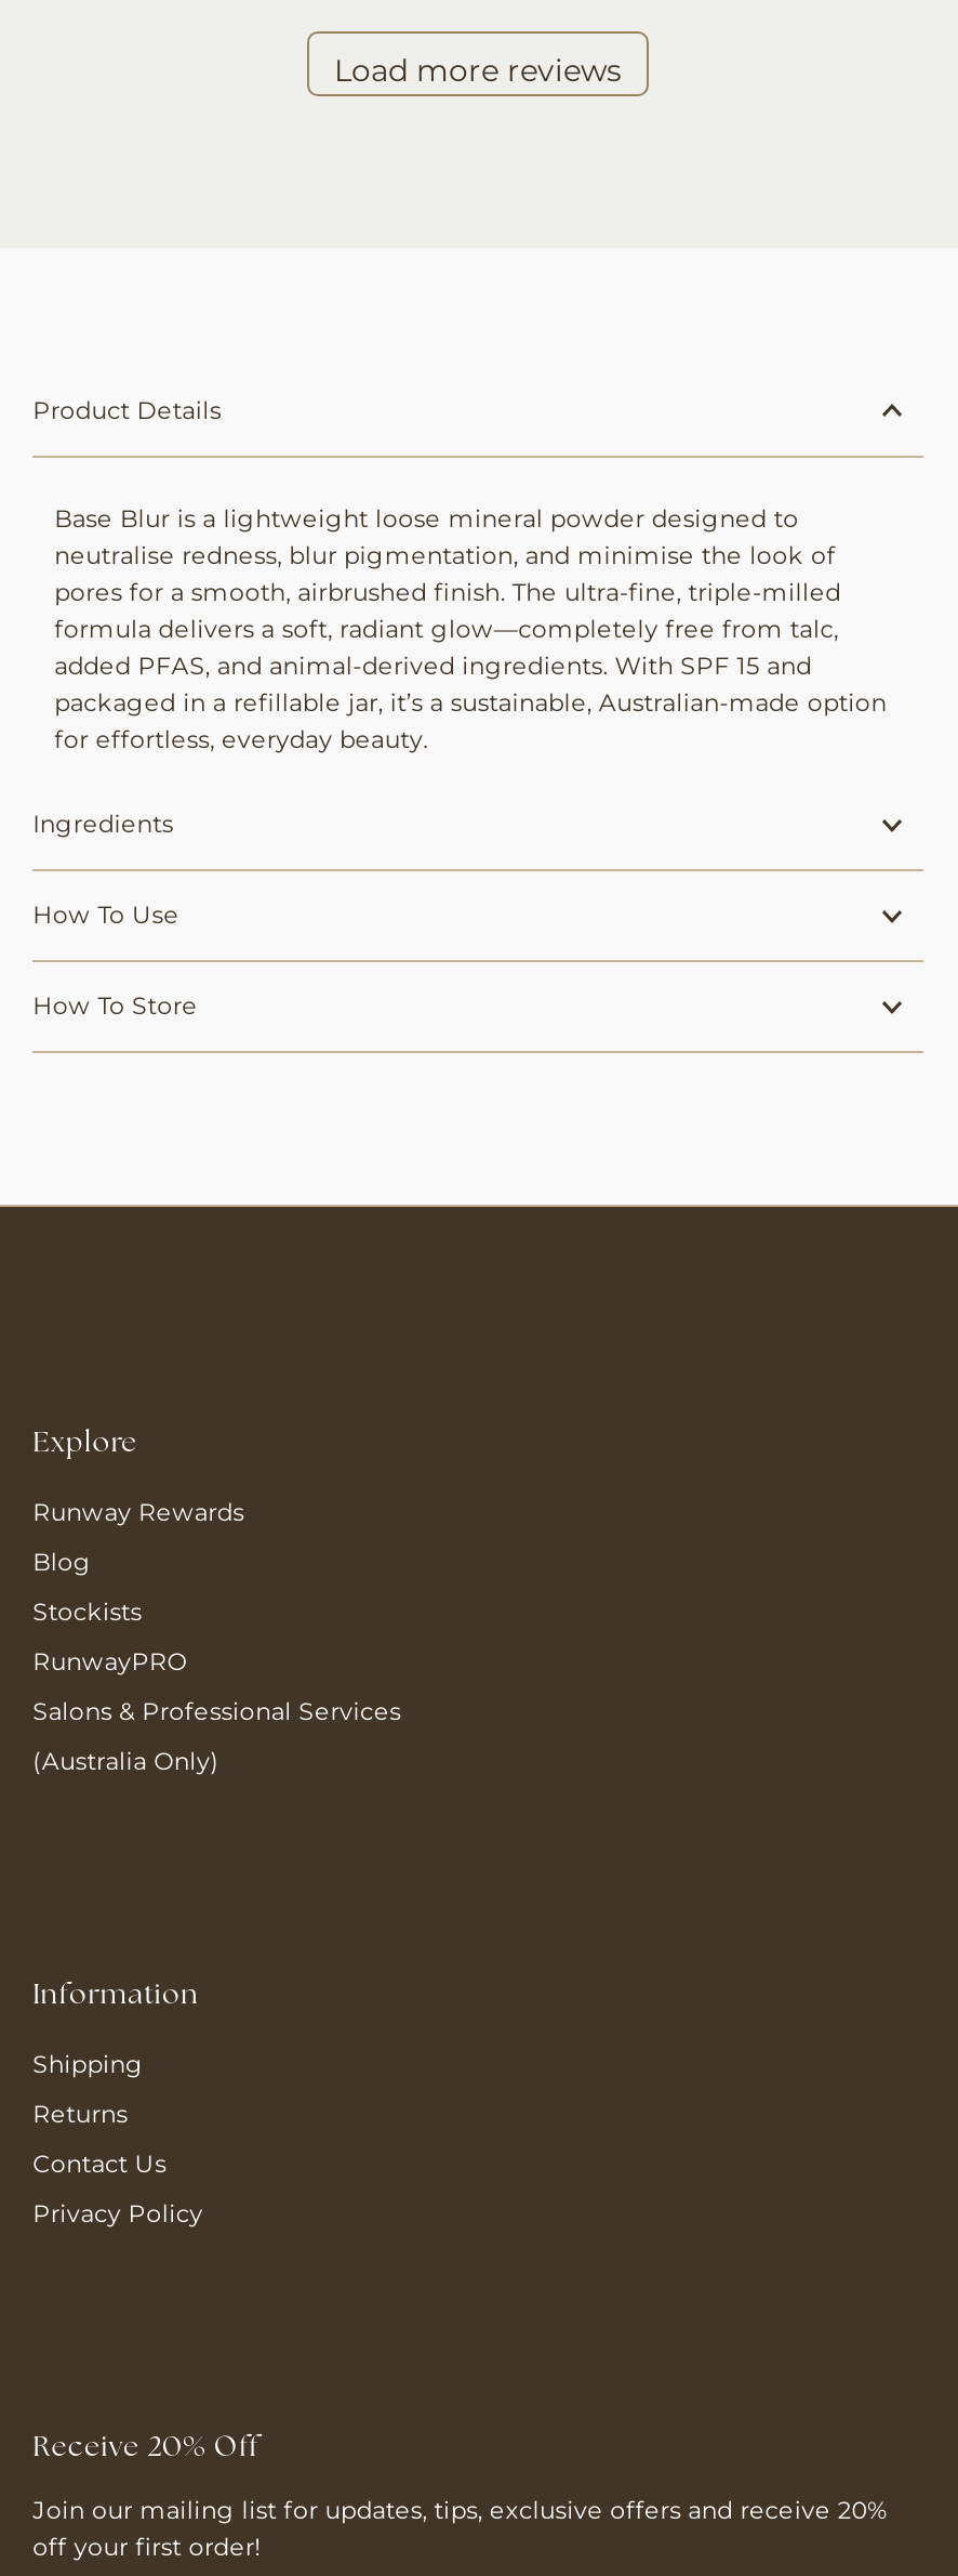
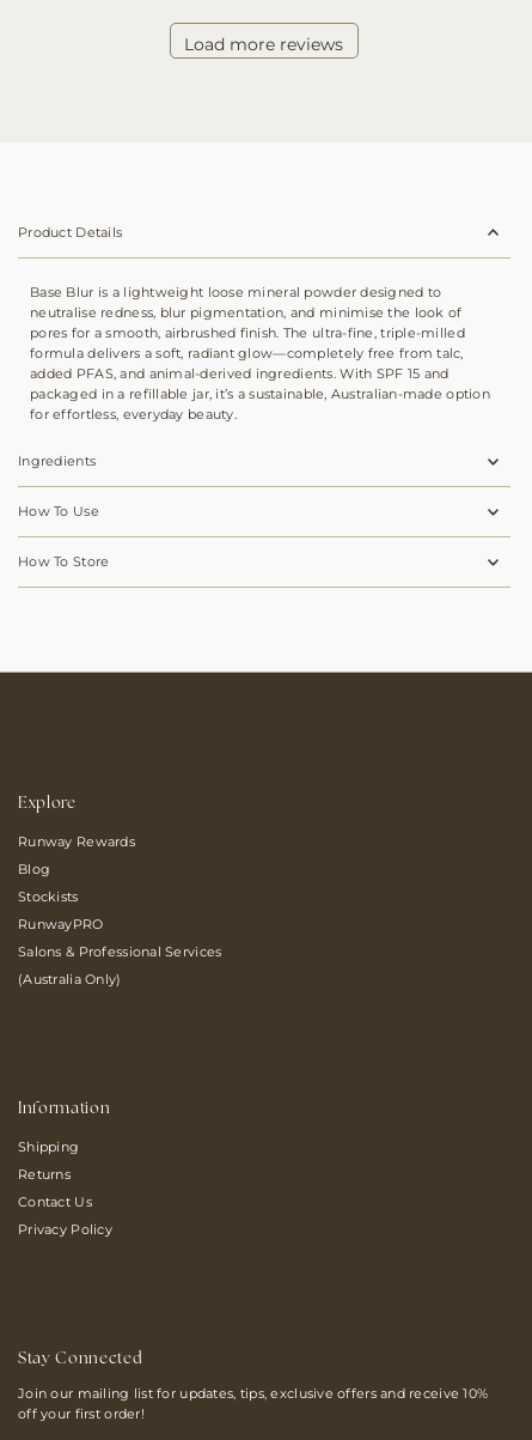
[33,2435,259,2463] Receive 20% Off -> [18,1352,143,1367] Stay Connected
[33,2495,887,2526] Join our mailing list for updates, tips, exclusive offers and receive 20% -> [18,1385,488,1402] Join our mailing list for updates, tips, exclusive offers and receive 10%

